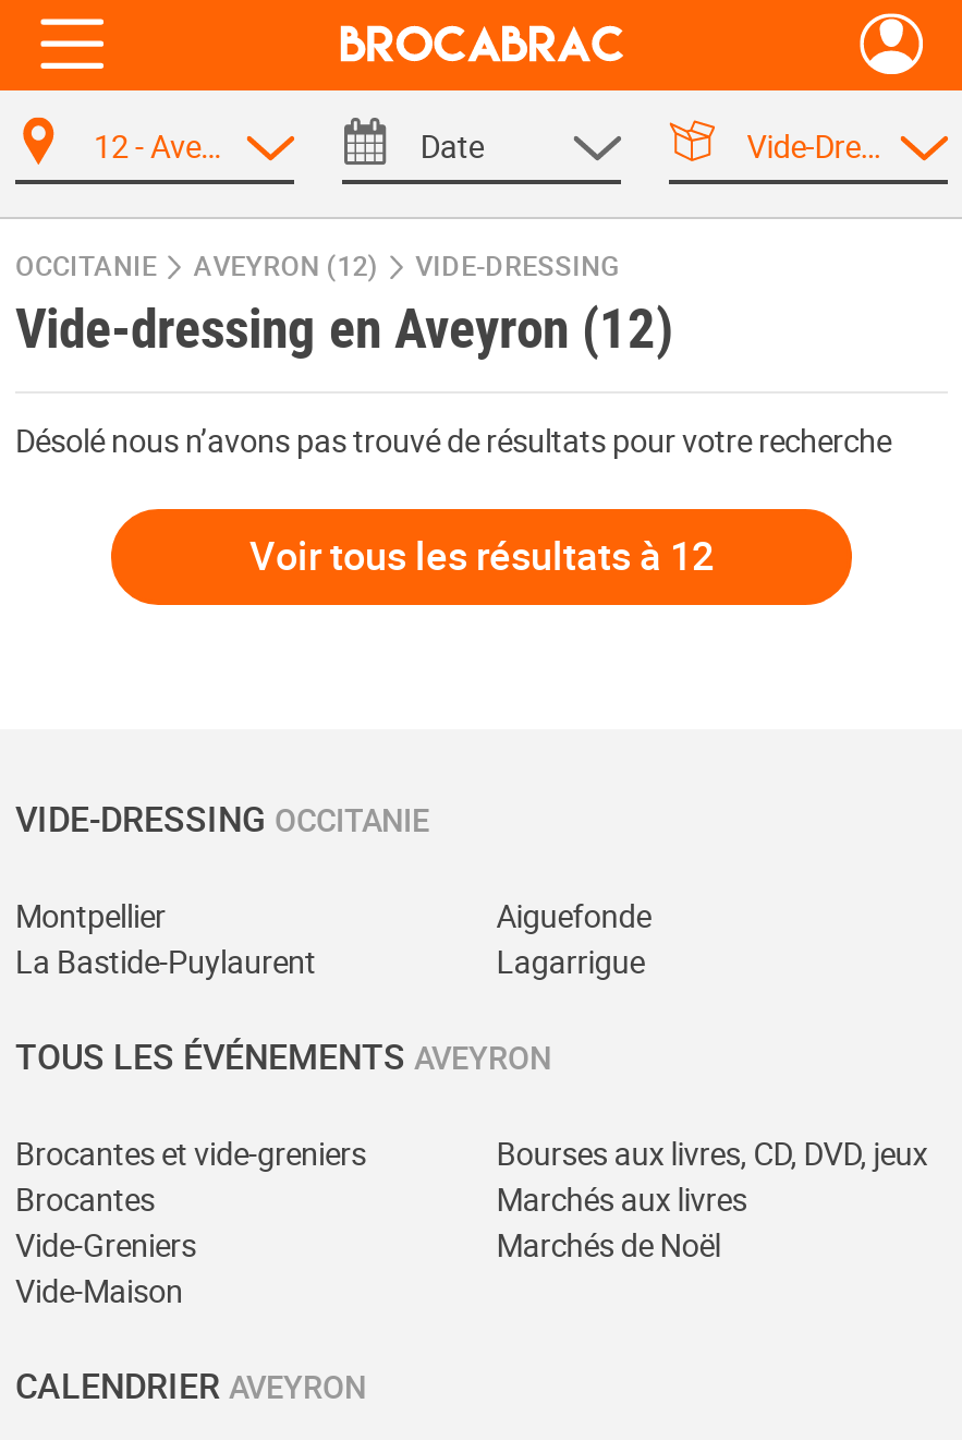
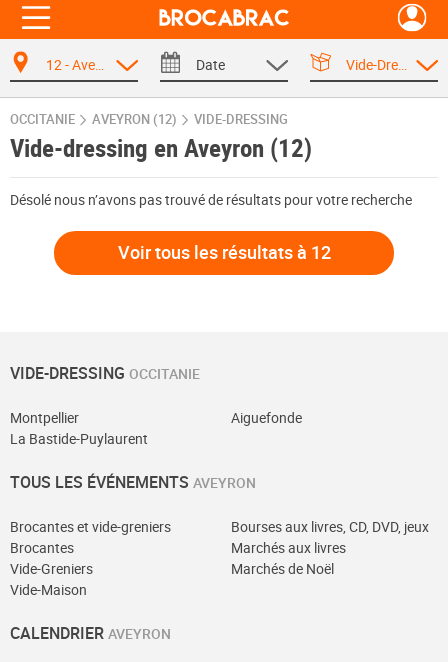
[496,940,645,981] Lagarrigue -> none

